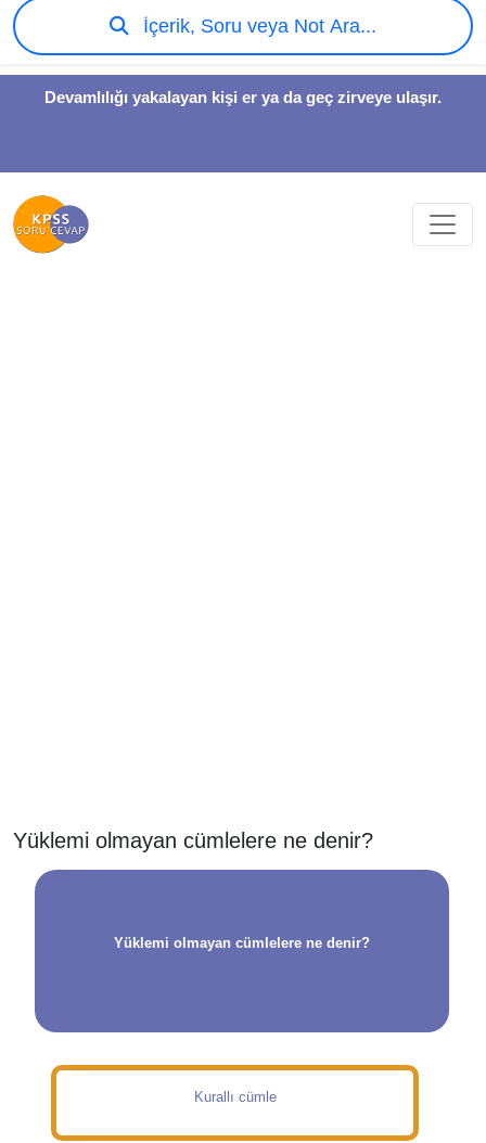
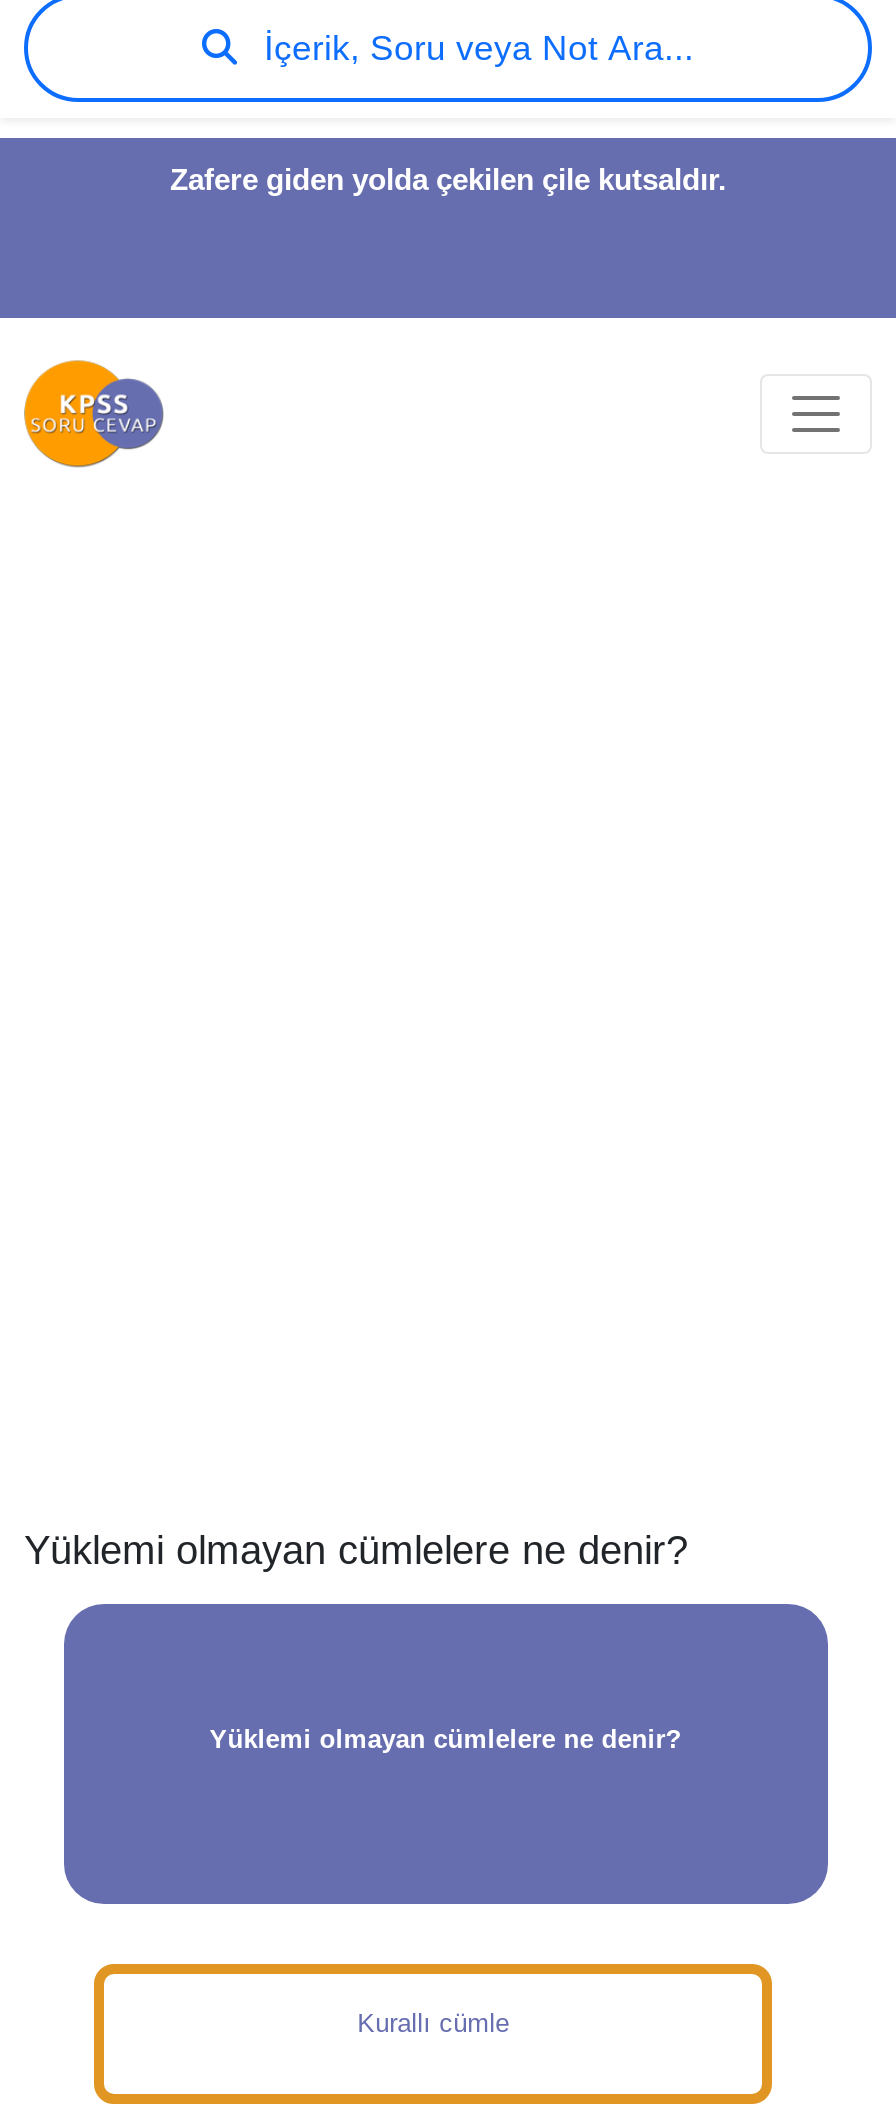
[44,88,442,106] Devamlılığı yakalayan kişi er ya da geç zirveye ulaşır. -> [170,162,726,196] Zafere giden yolda çekilen çile kutsaldır.

